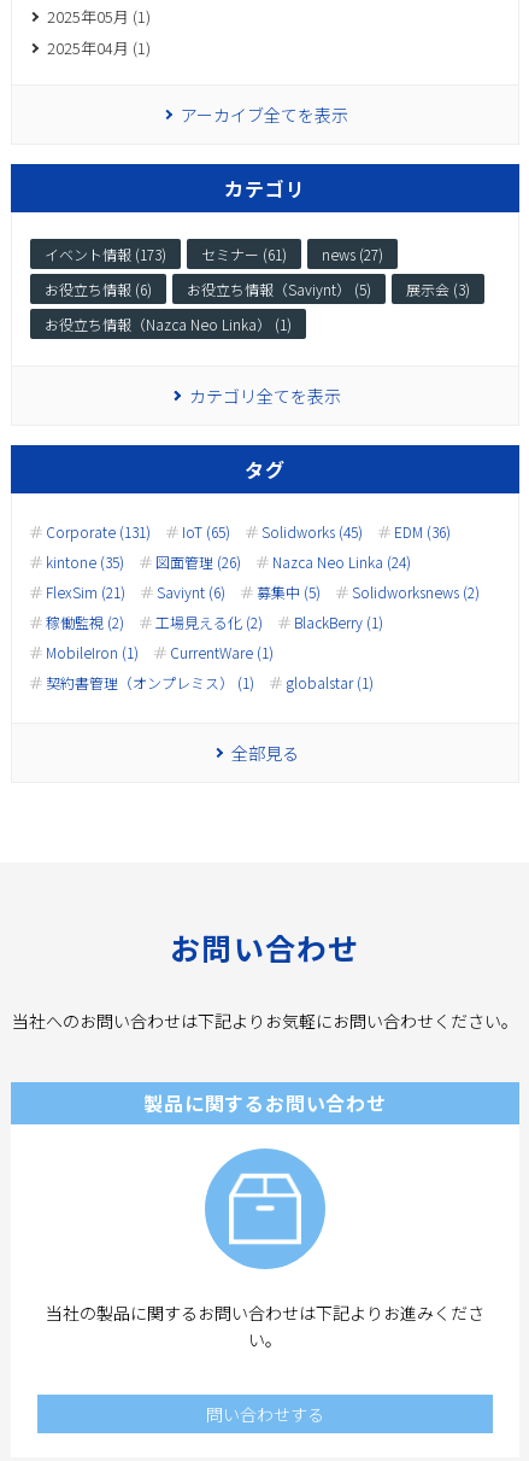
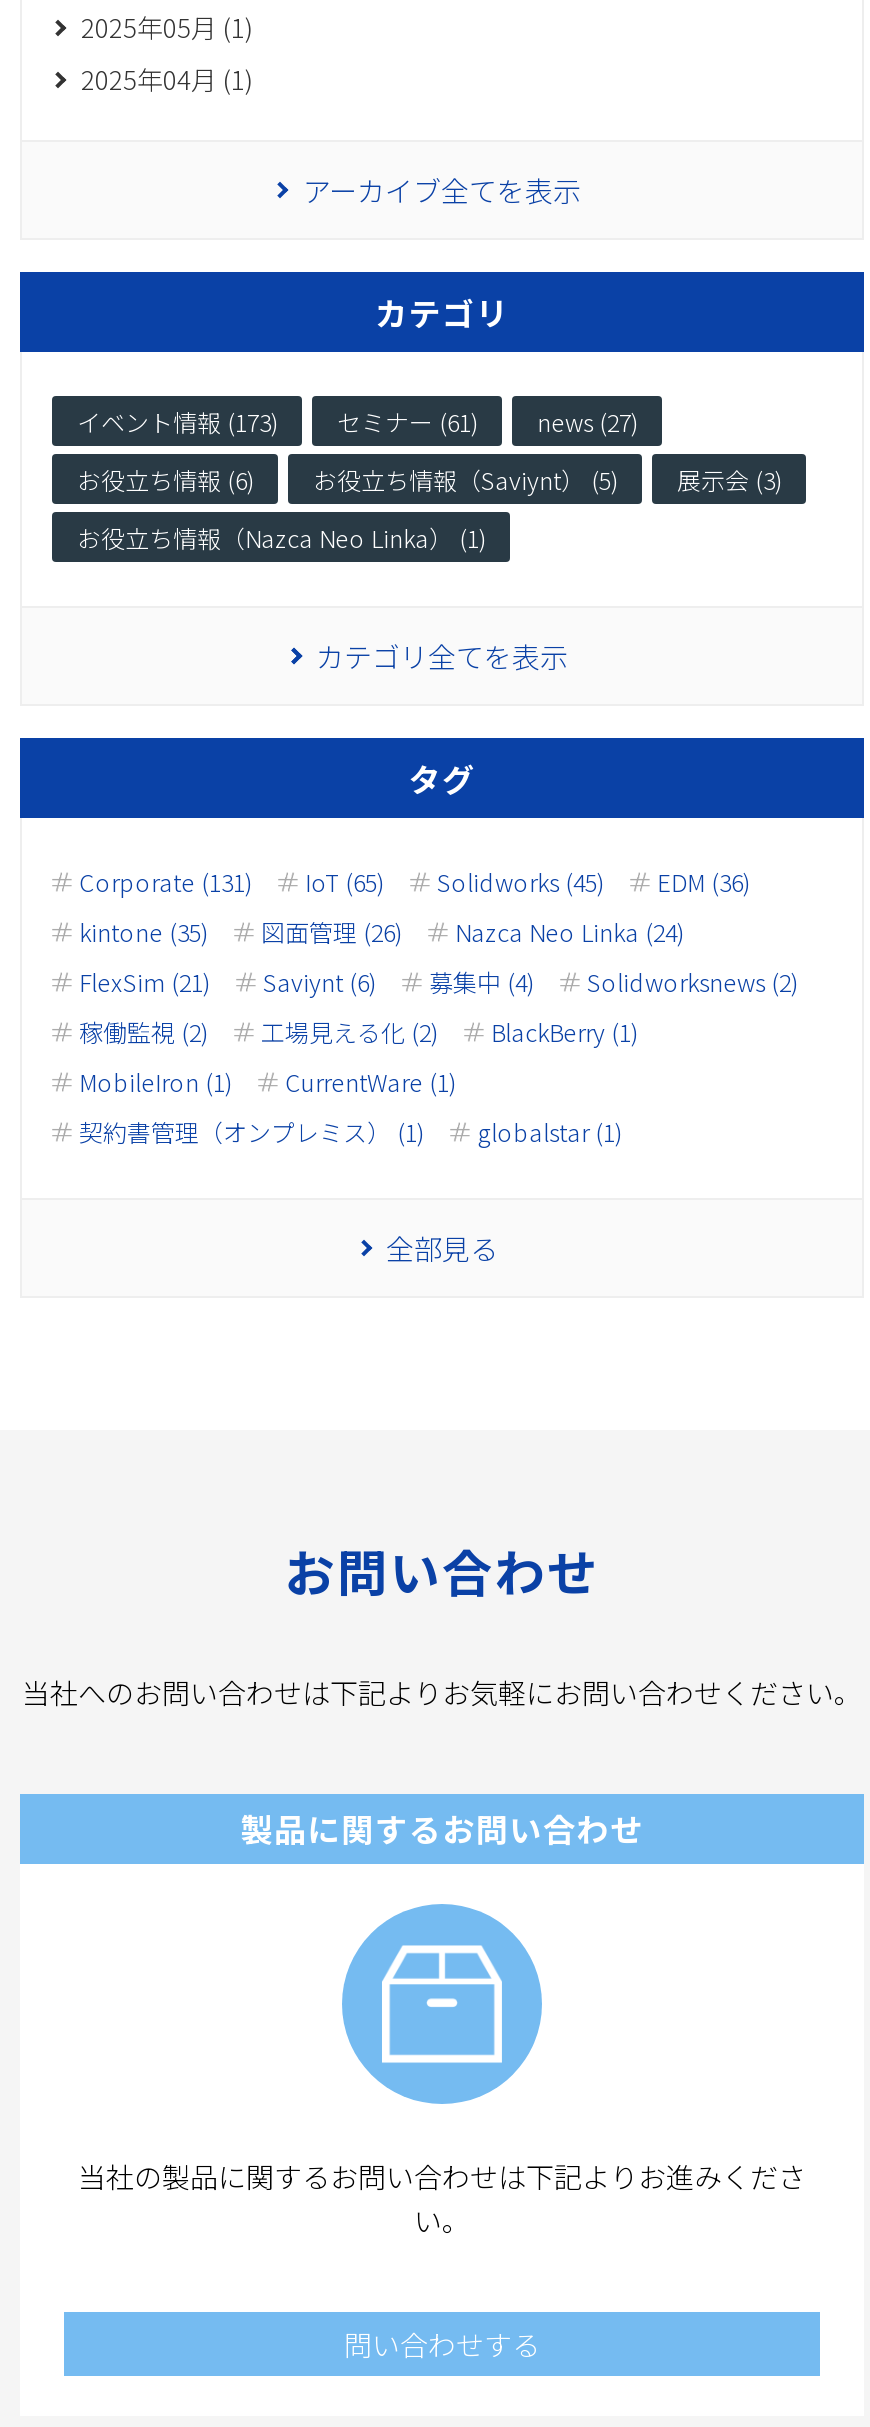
[46,582,480,602] FlexSim (21) Saviynt (6) 募集中 (5) Solidworksnews (2) -> [79,964,799,998] FlexSim (21) Saviynt (6) 募集中 (4) Solidworksnews (2)

